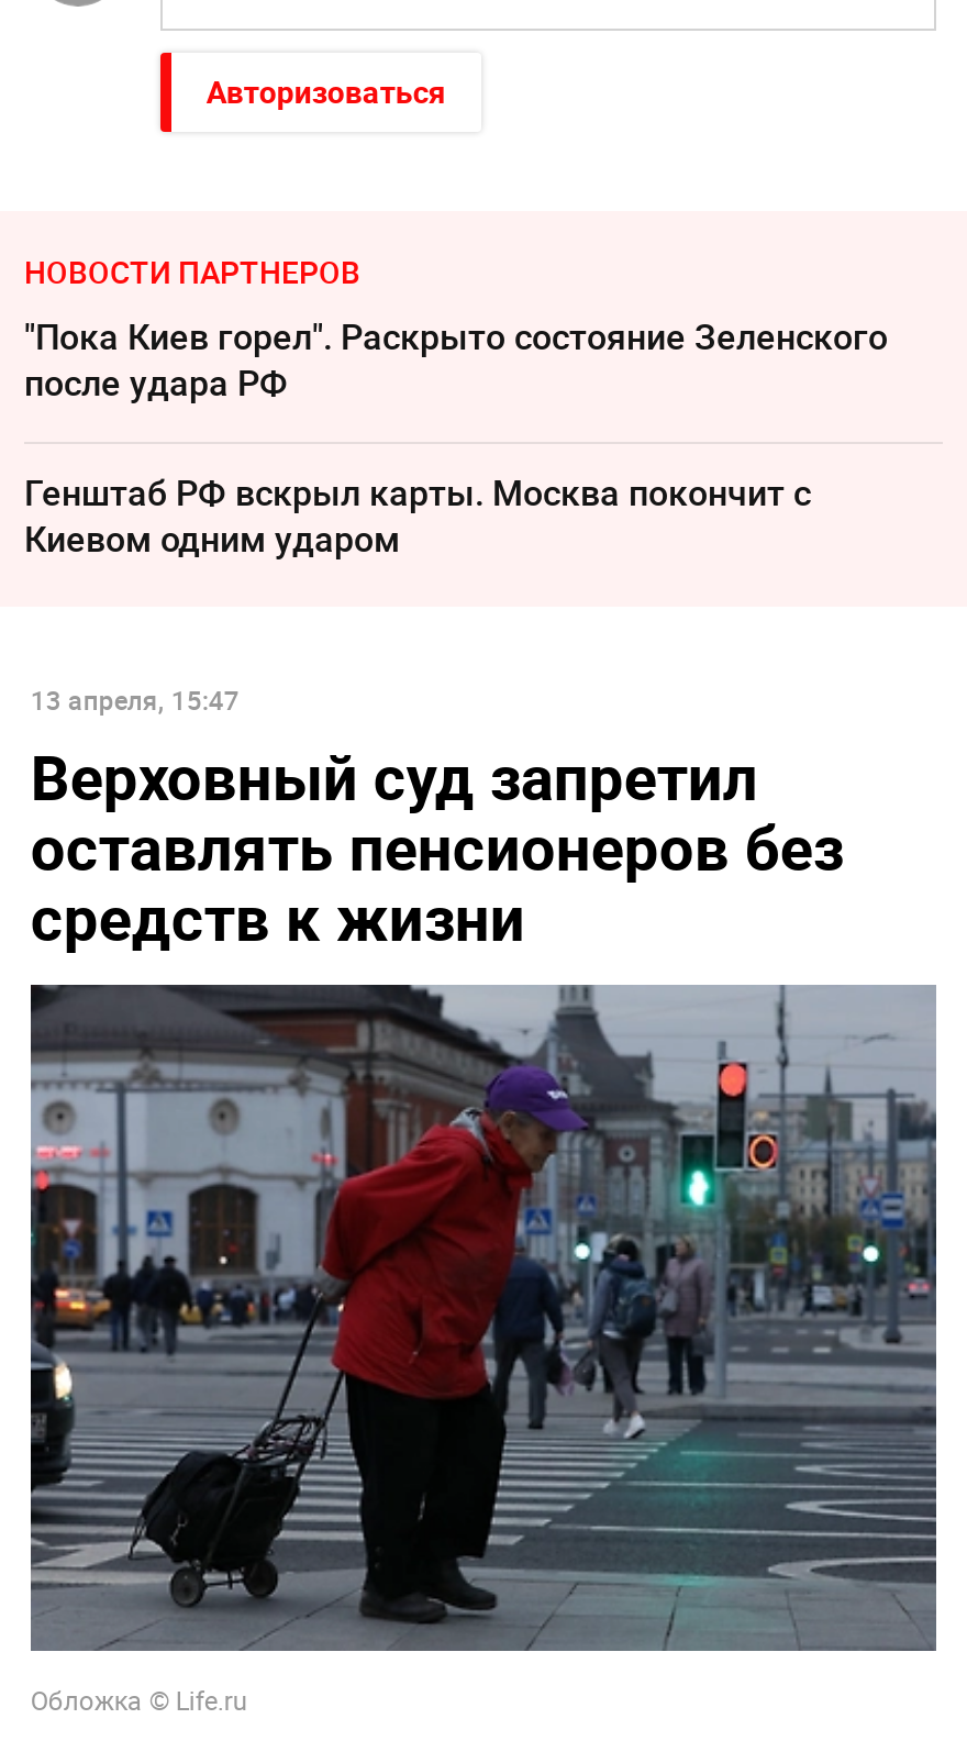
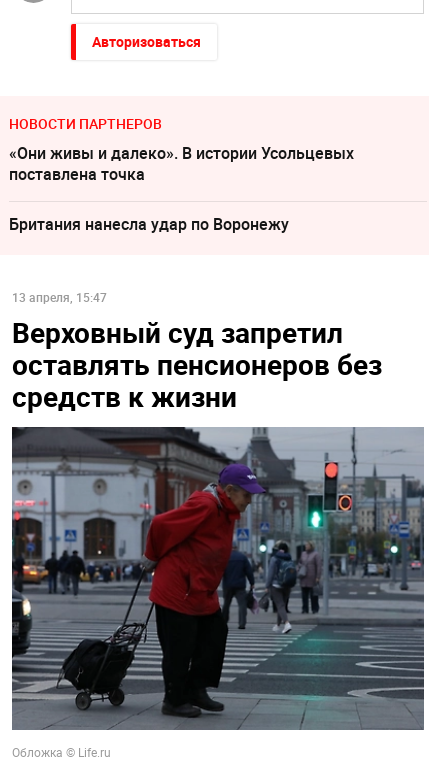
[24,311,888,406] "Пока Киев горел". Раскрыто состояние Зеленского | после удара РФ -> [9,141,354,184] «Они живы и далеко». В истории Усольцевых | поставлена точка
[24,467,811,562] Генштаб РФ вскрыл карты. Москва покончит с | Киевом одним ударом -> [9,212,289,234] Британия нанесла удар по Воронежу

